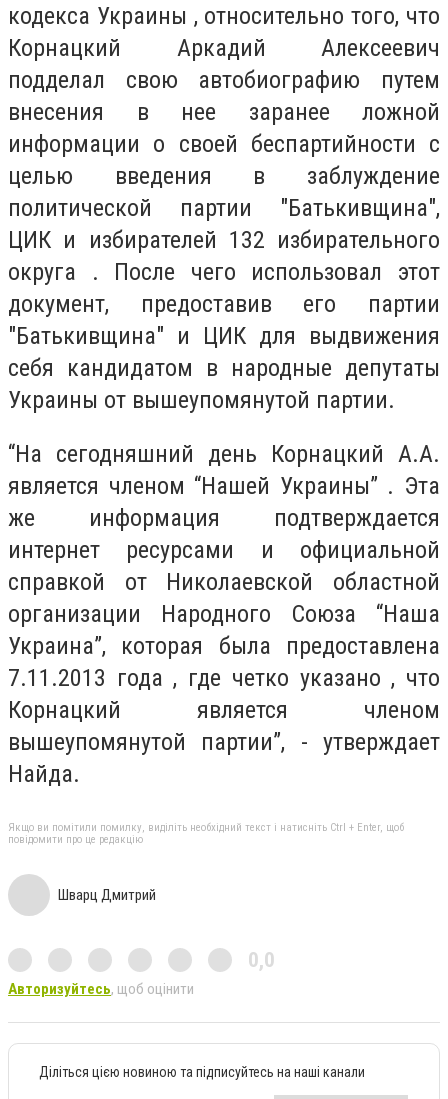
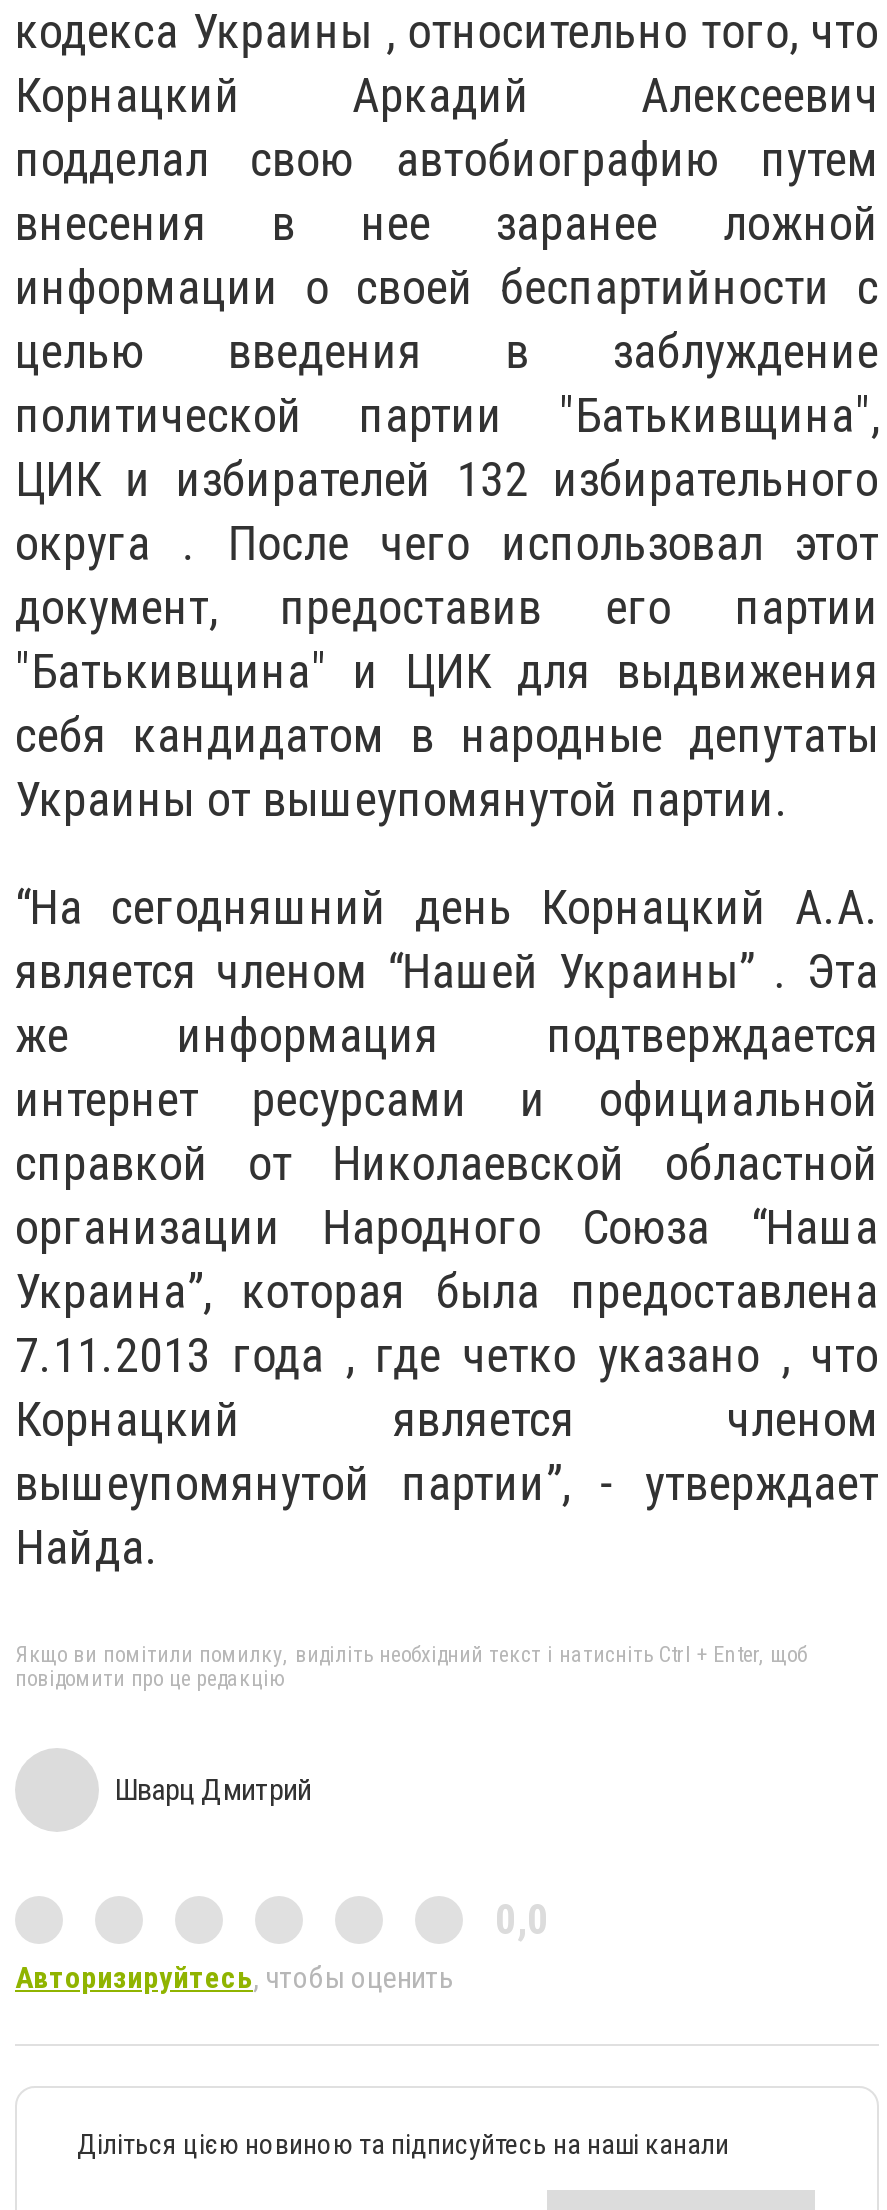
[8,980,194,998] Авторизуйтесь, щоб оцінити -> [15,1959,453,1995] Авторизируйтесь, чтобы оценить

